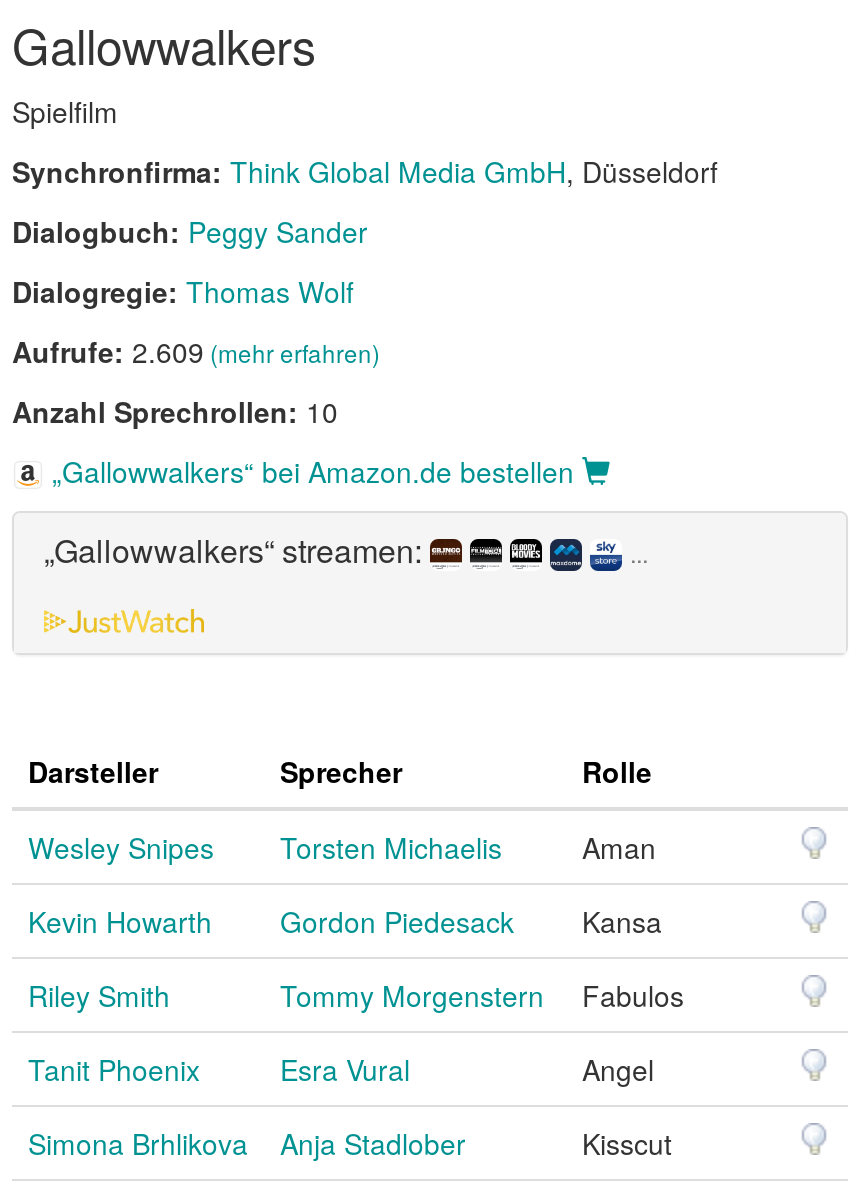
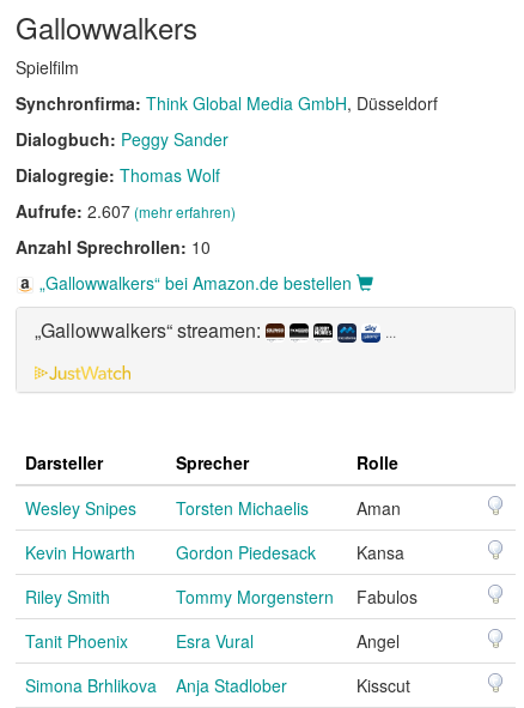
[12,331,380,371] Aufrufe: 2.609 (mehr erfahren) -> [16,199,236,223] Aufrufe: 2.607 (mehr erfahren)

